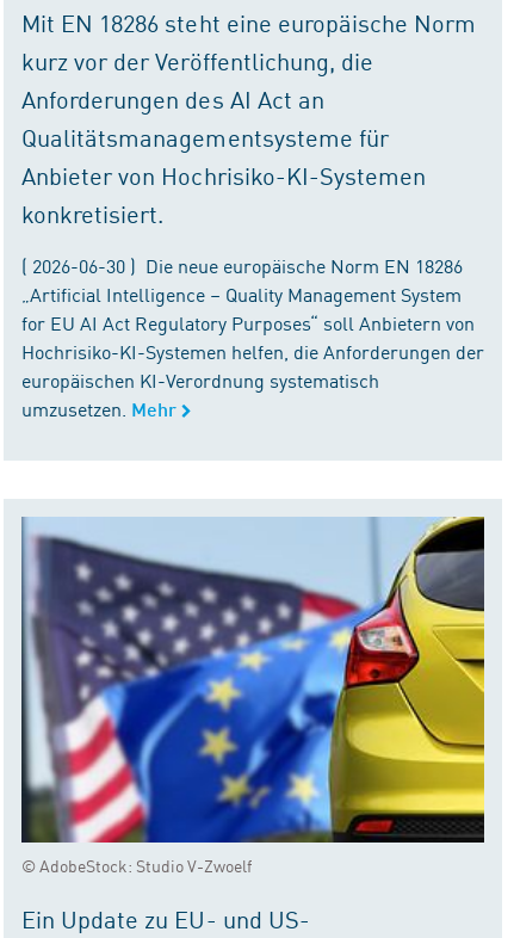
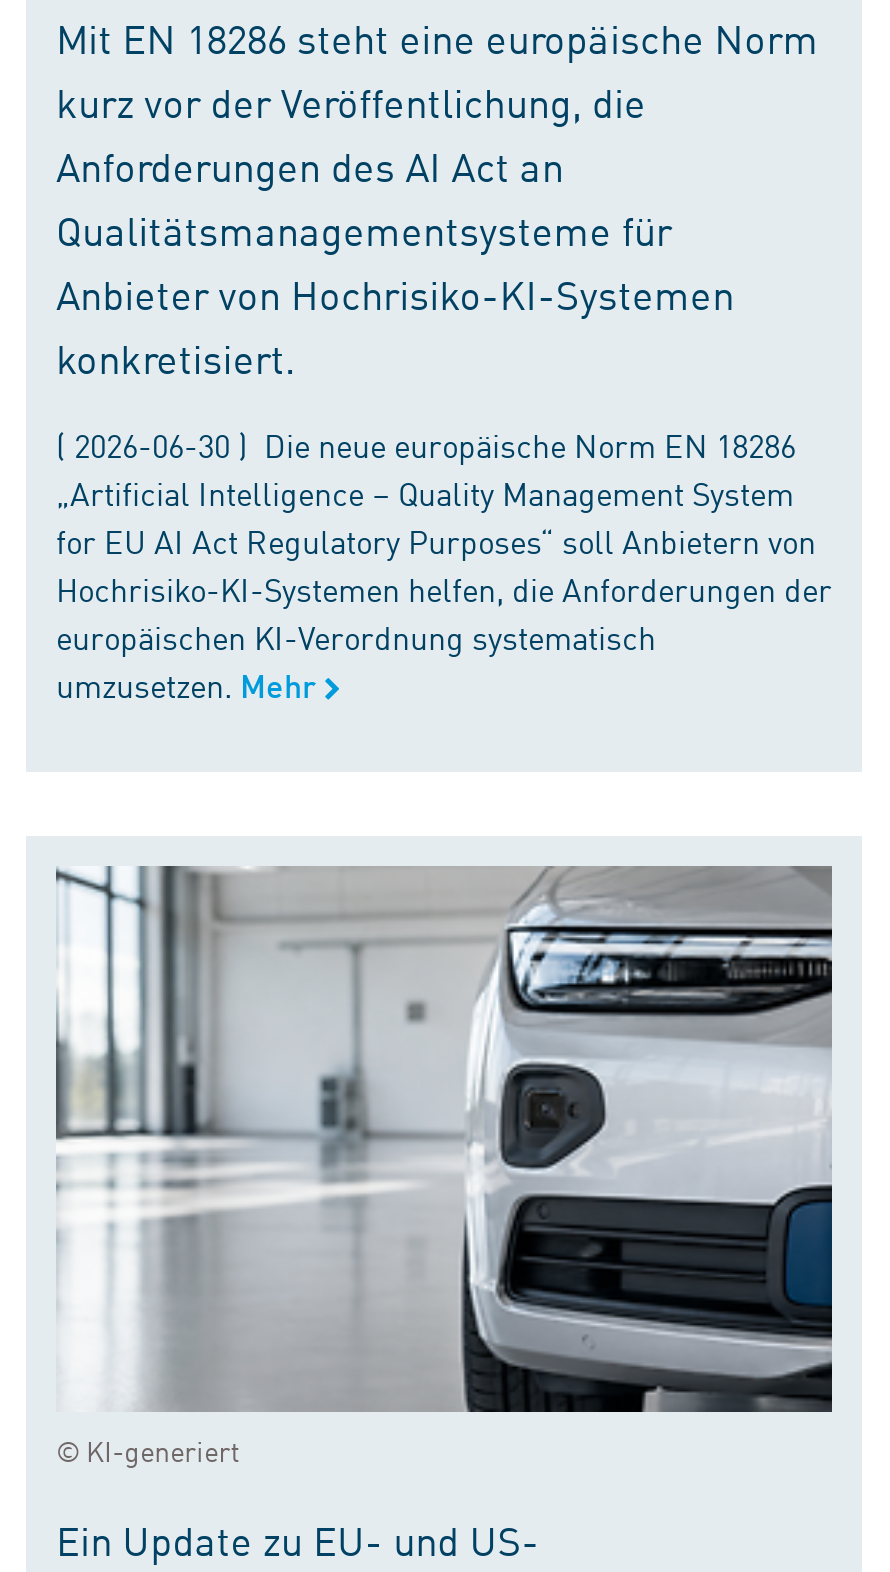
[20,516,485,877] [image] | © AdobeStock: Studio V-Zwoelf -> [56,864,834,1470] [image] | © KI-generiert

